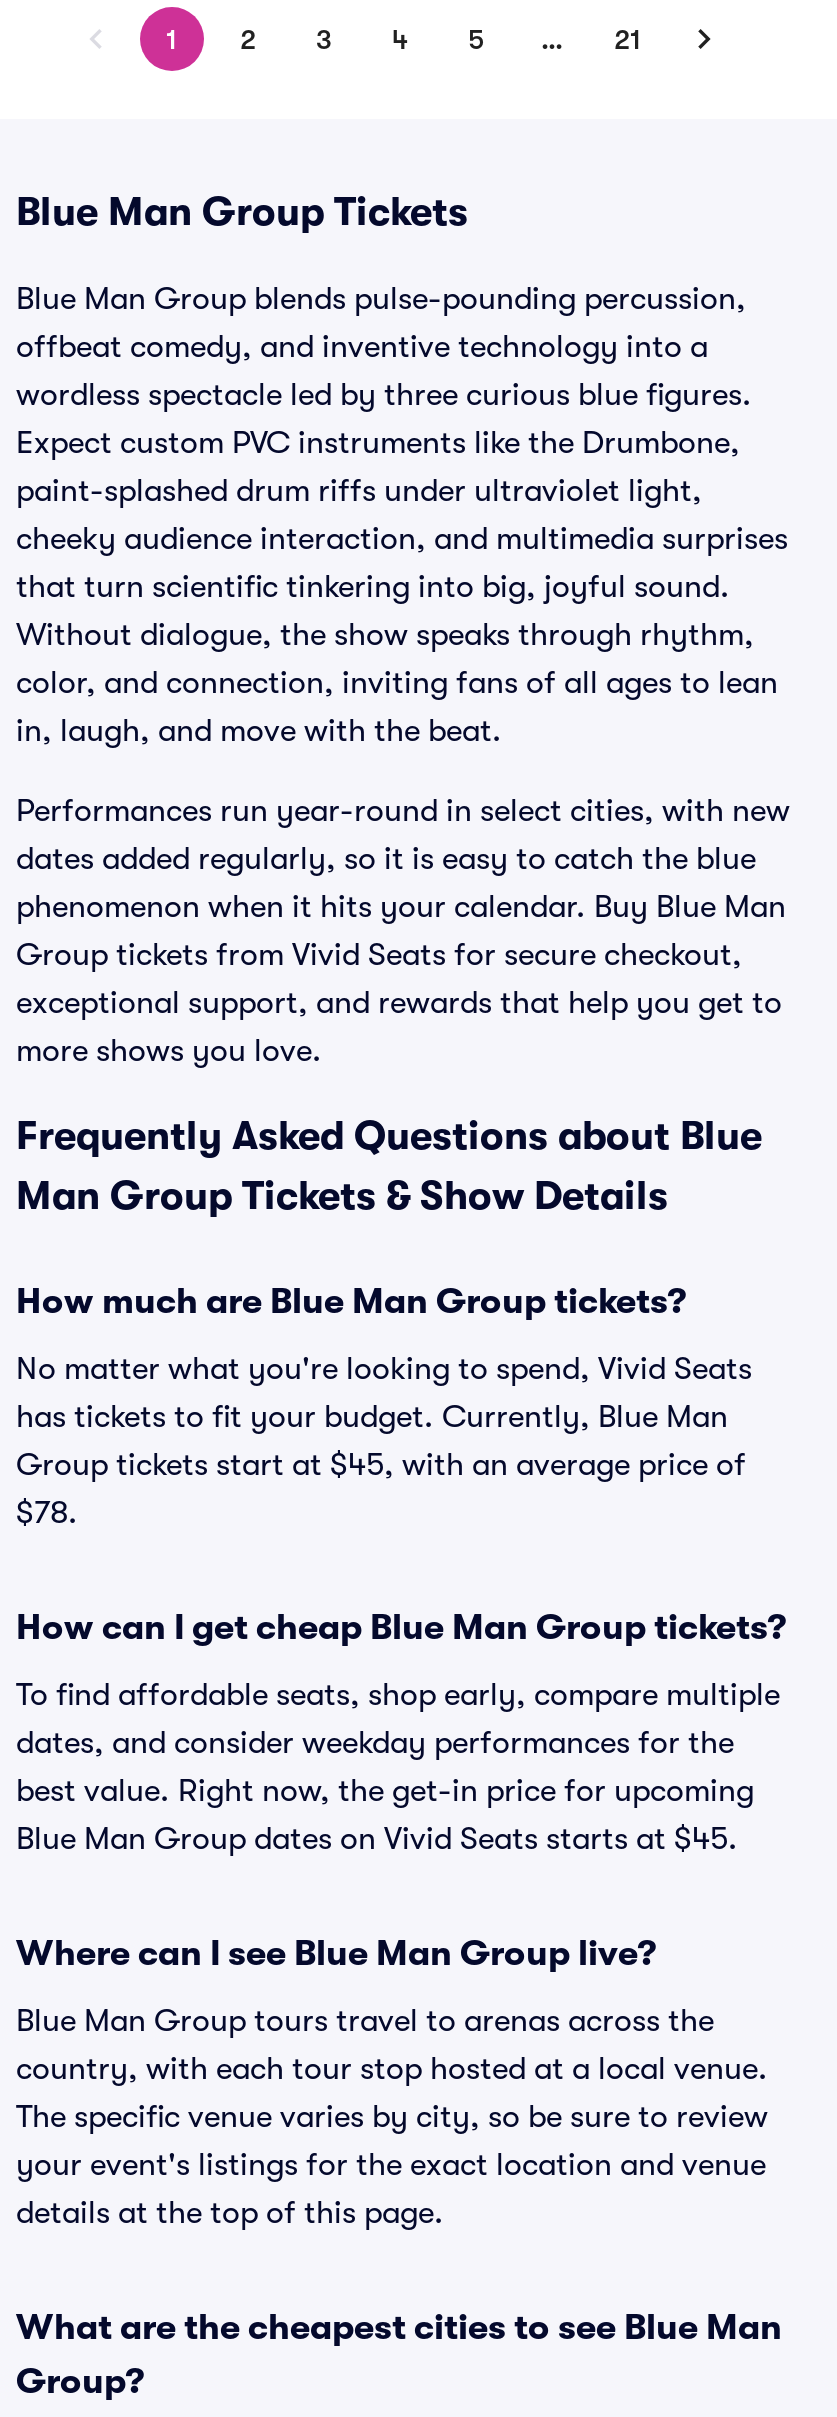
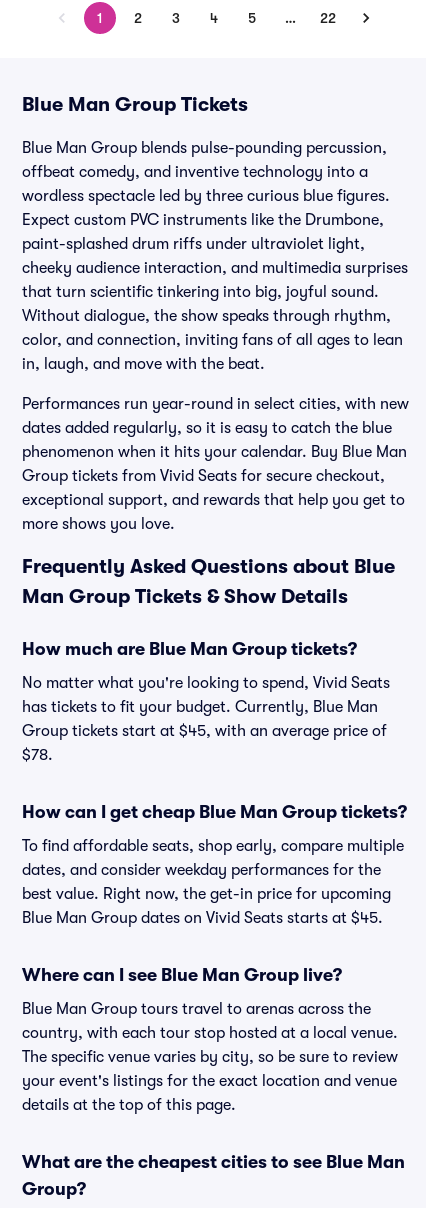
[614,23,642,55] 21 -> [320,10,336,26] 22

